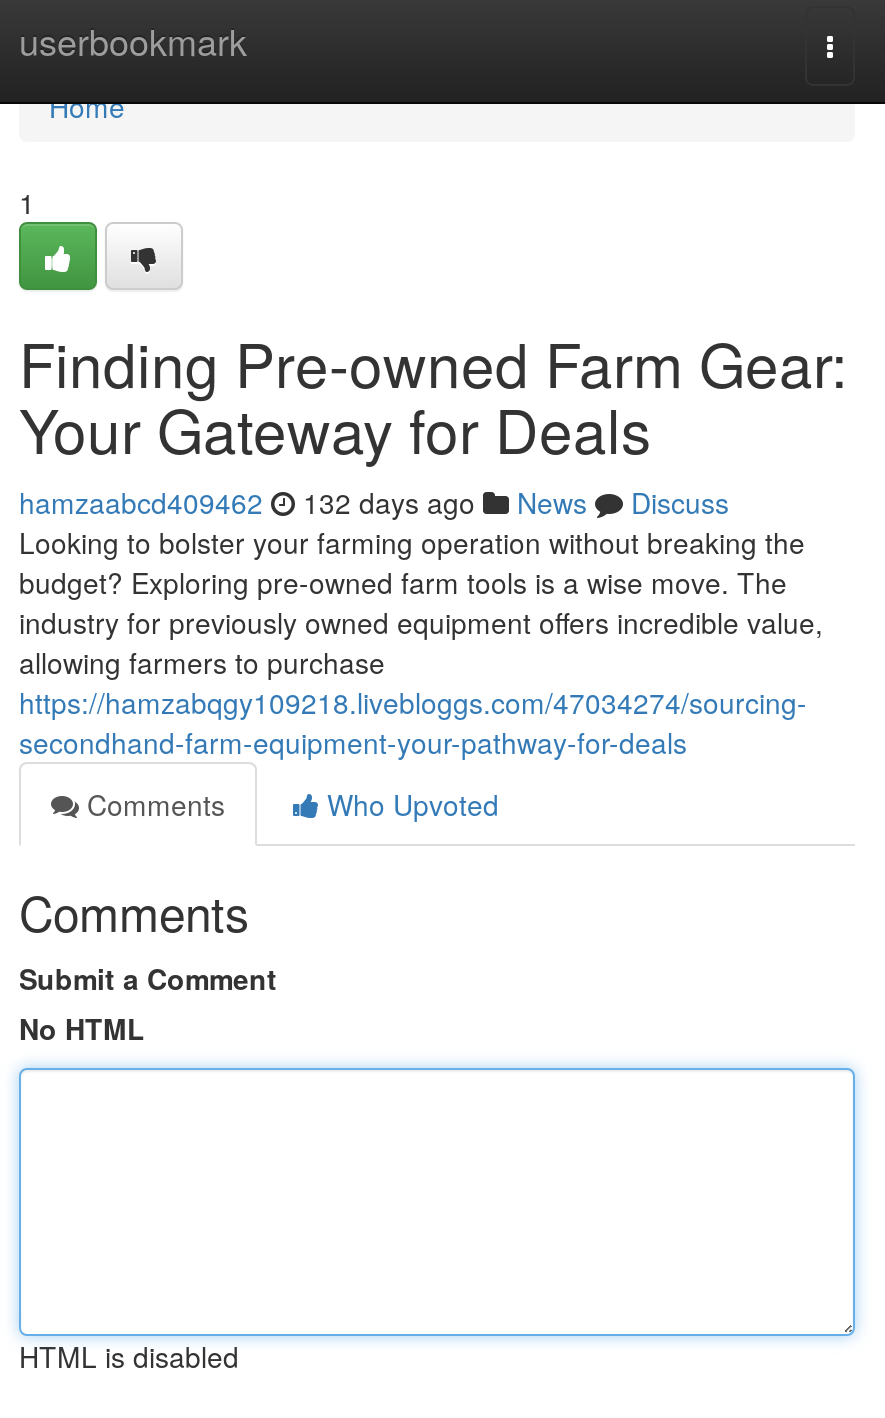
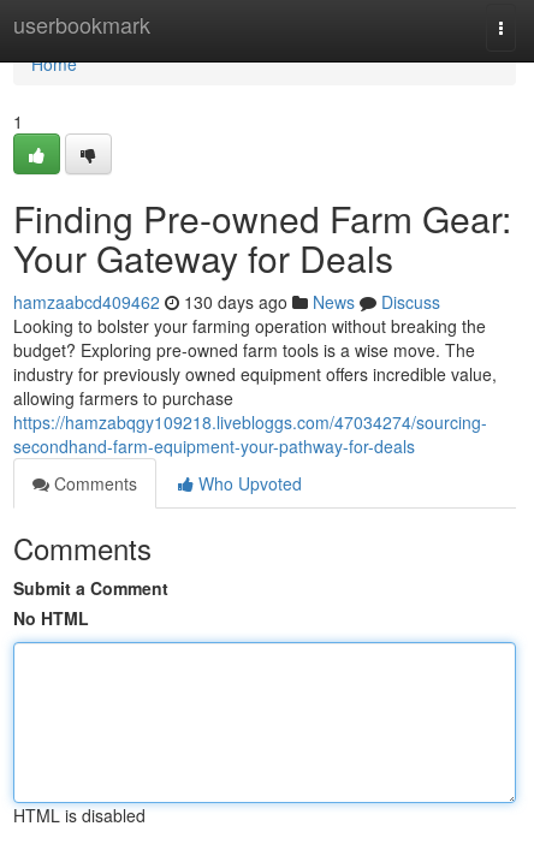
[19,482,729,522] hamzaabcd409462 132 days ago News Discuss -> [13,290,440,314] hamzaabcd409462 130 days ago News Discuss

